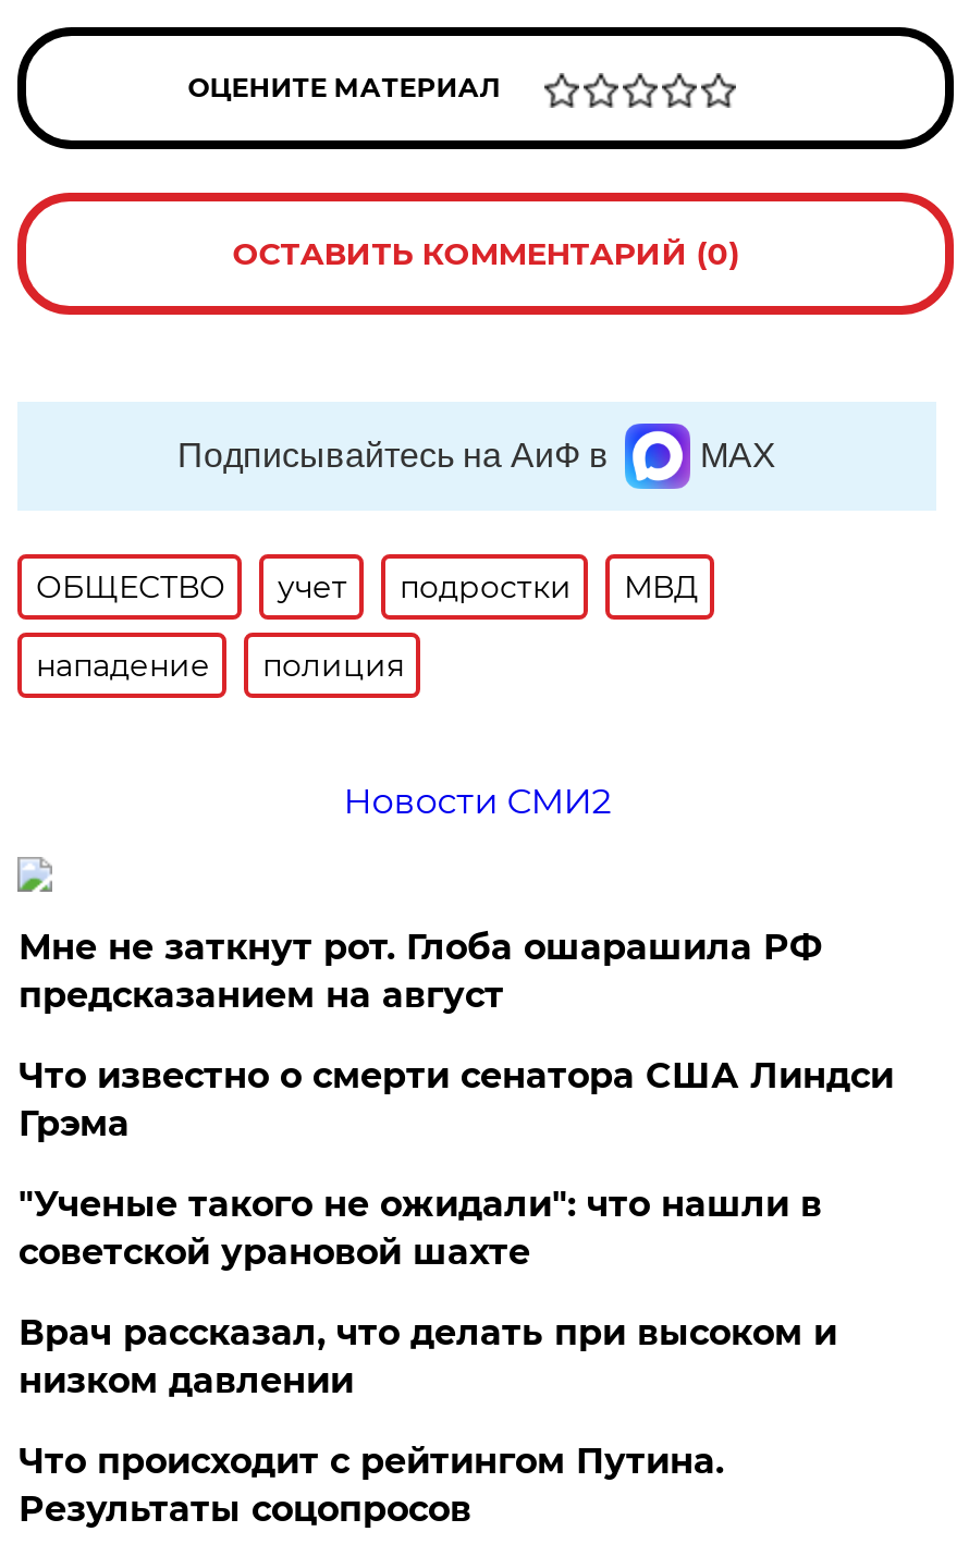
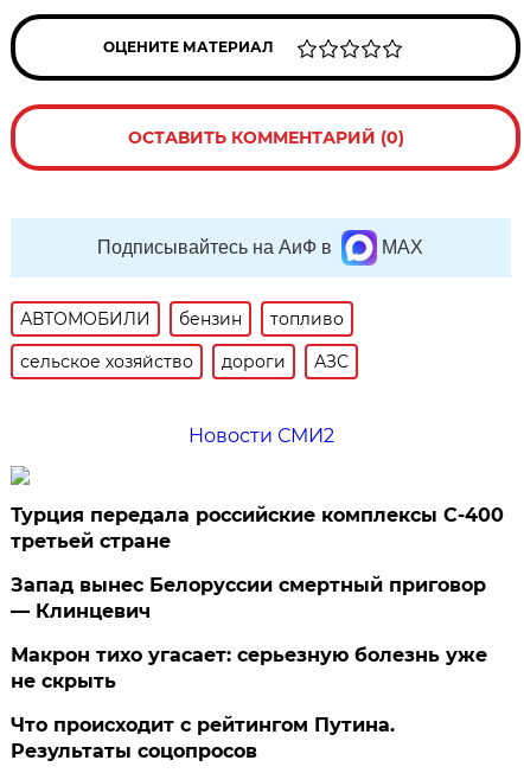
[36,567,698,606] ОБЩЕСТВО | учет | подростки | МВД -> [21,308,344,330] АВТОМОБИЛИ | бензин | топливо
[36,646,404,685] нападение | полиция -> [21,351,349,372] сельское хозяйство | дороги | АЗС
[18,927,894,1401] Мне не заткнут рот. Глоба ошарашила РФ | предсказанием на август | Что известно о смерти сенатора США Линдси | Грэма | "Ученые такого не ожидали": что нашли в | советской урановой шахте | Врач рассказал, что делать при высоком и | низком давлении -> [11,504,504,692] Турция передала российские комплексы С-400 | третьей стране | Запад вынес Белоруссии смертный приговор | — Клинцевич | Макрон тихо угасает: серьезную болезнь уже | не скрыть

